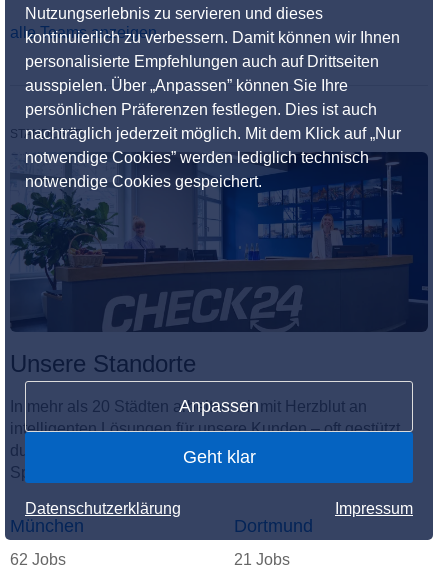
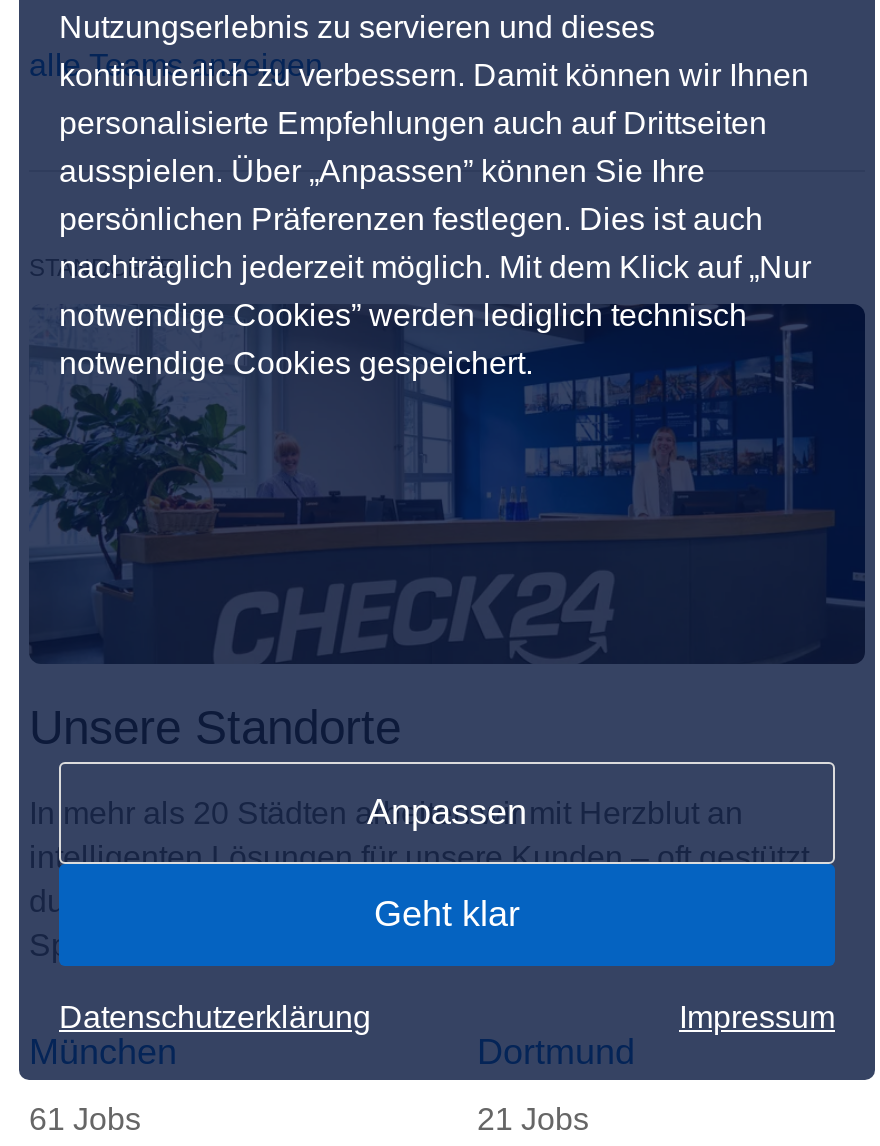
[10,551,66,568] 62 Jobs -> [29,1102,141,1136] 61 Jobs

